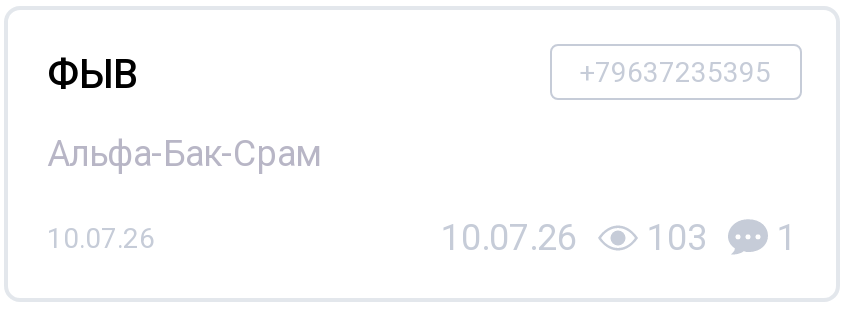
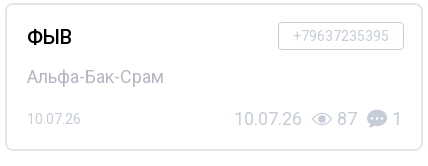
[441,217,797,259] 10.07.26 103 1 -> [233,108,401,129] 10.07.26 87 1

